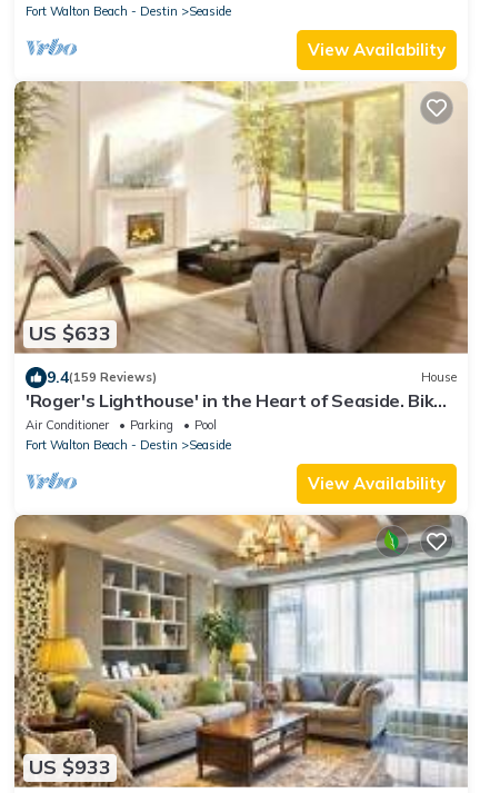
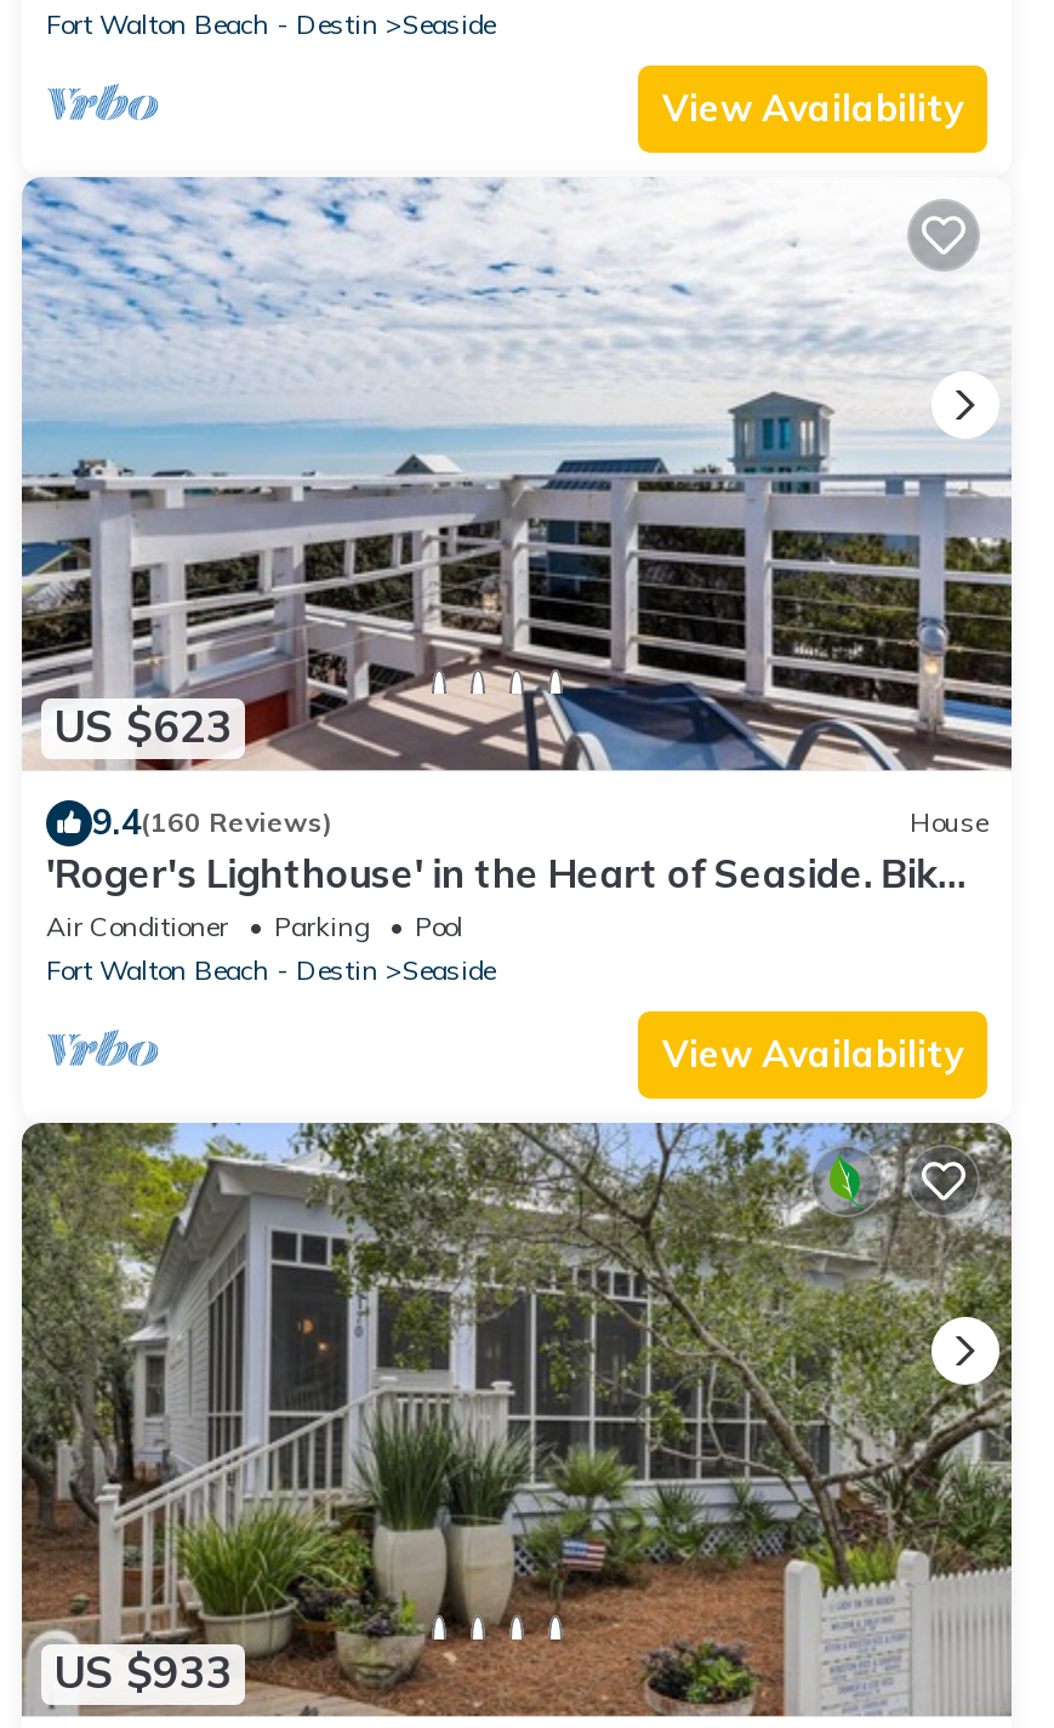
[13,80,469,355] [image] | US $633 -> [19,177,1014,771] [image] | US $623
[47,367,157,387] 9.4(159 Reviews) -> [92,800,332,844] 9.4(160 Reviews)
[13,514,468,787] [image] -> [19,1120,1014,1717] [image]

